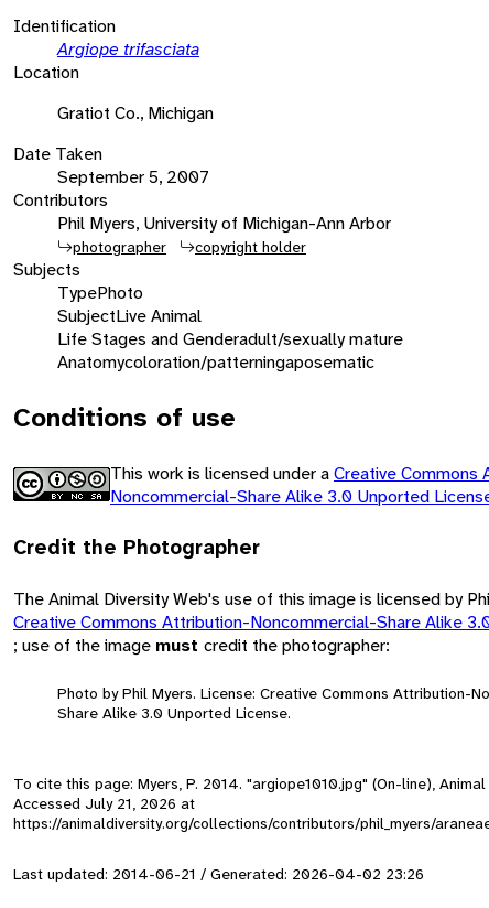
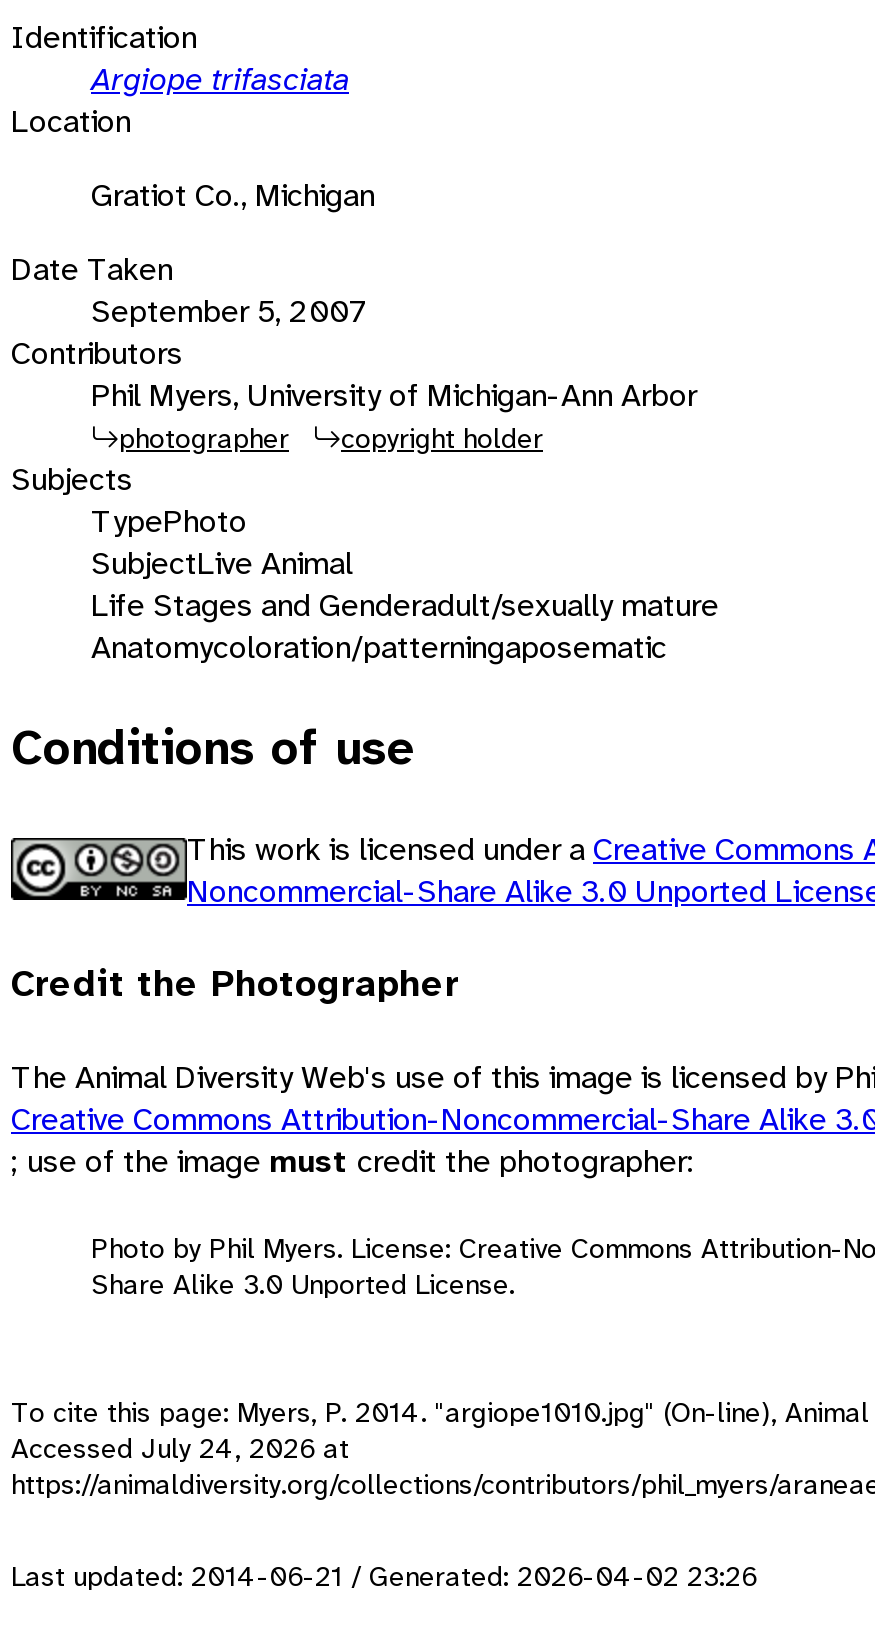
[13,793,195,813] Accessed July 21, 2026 at -> [11,1430,349,1466] Accessed July 24, 2026 at

